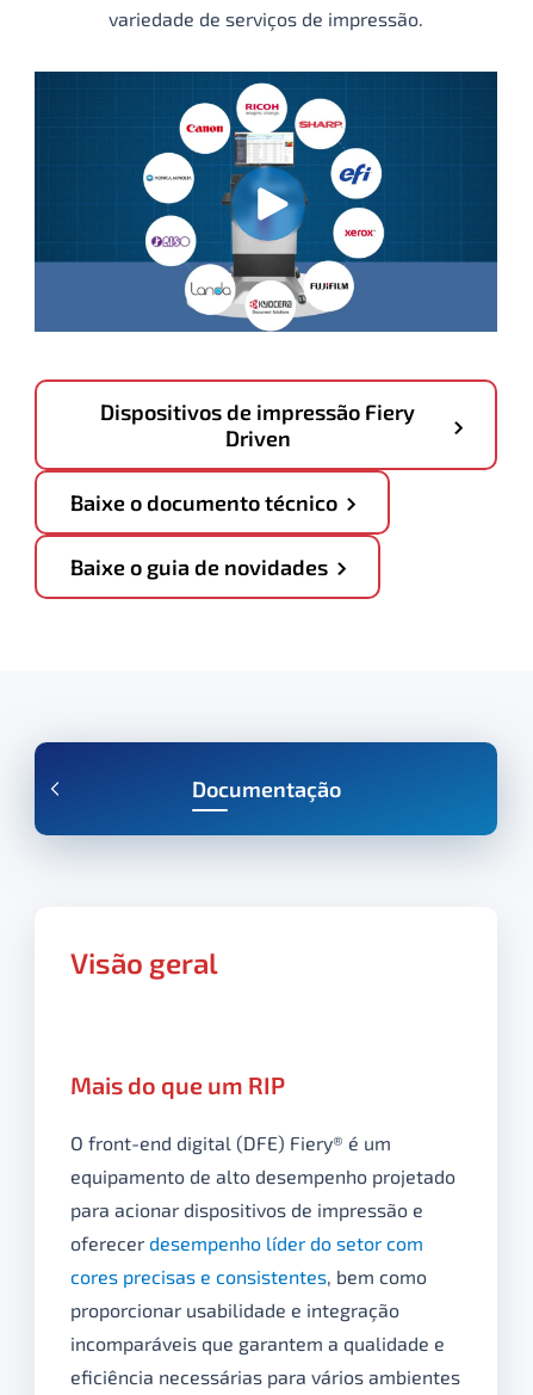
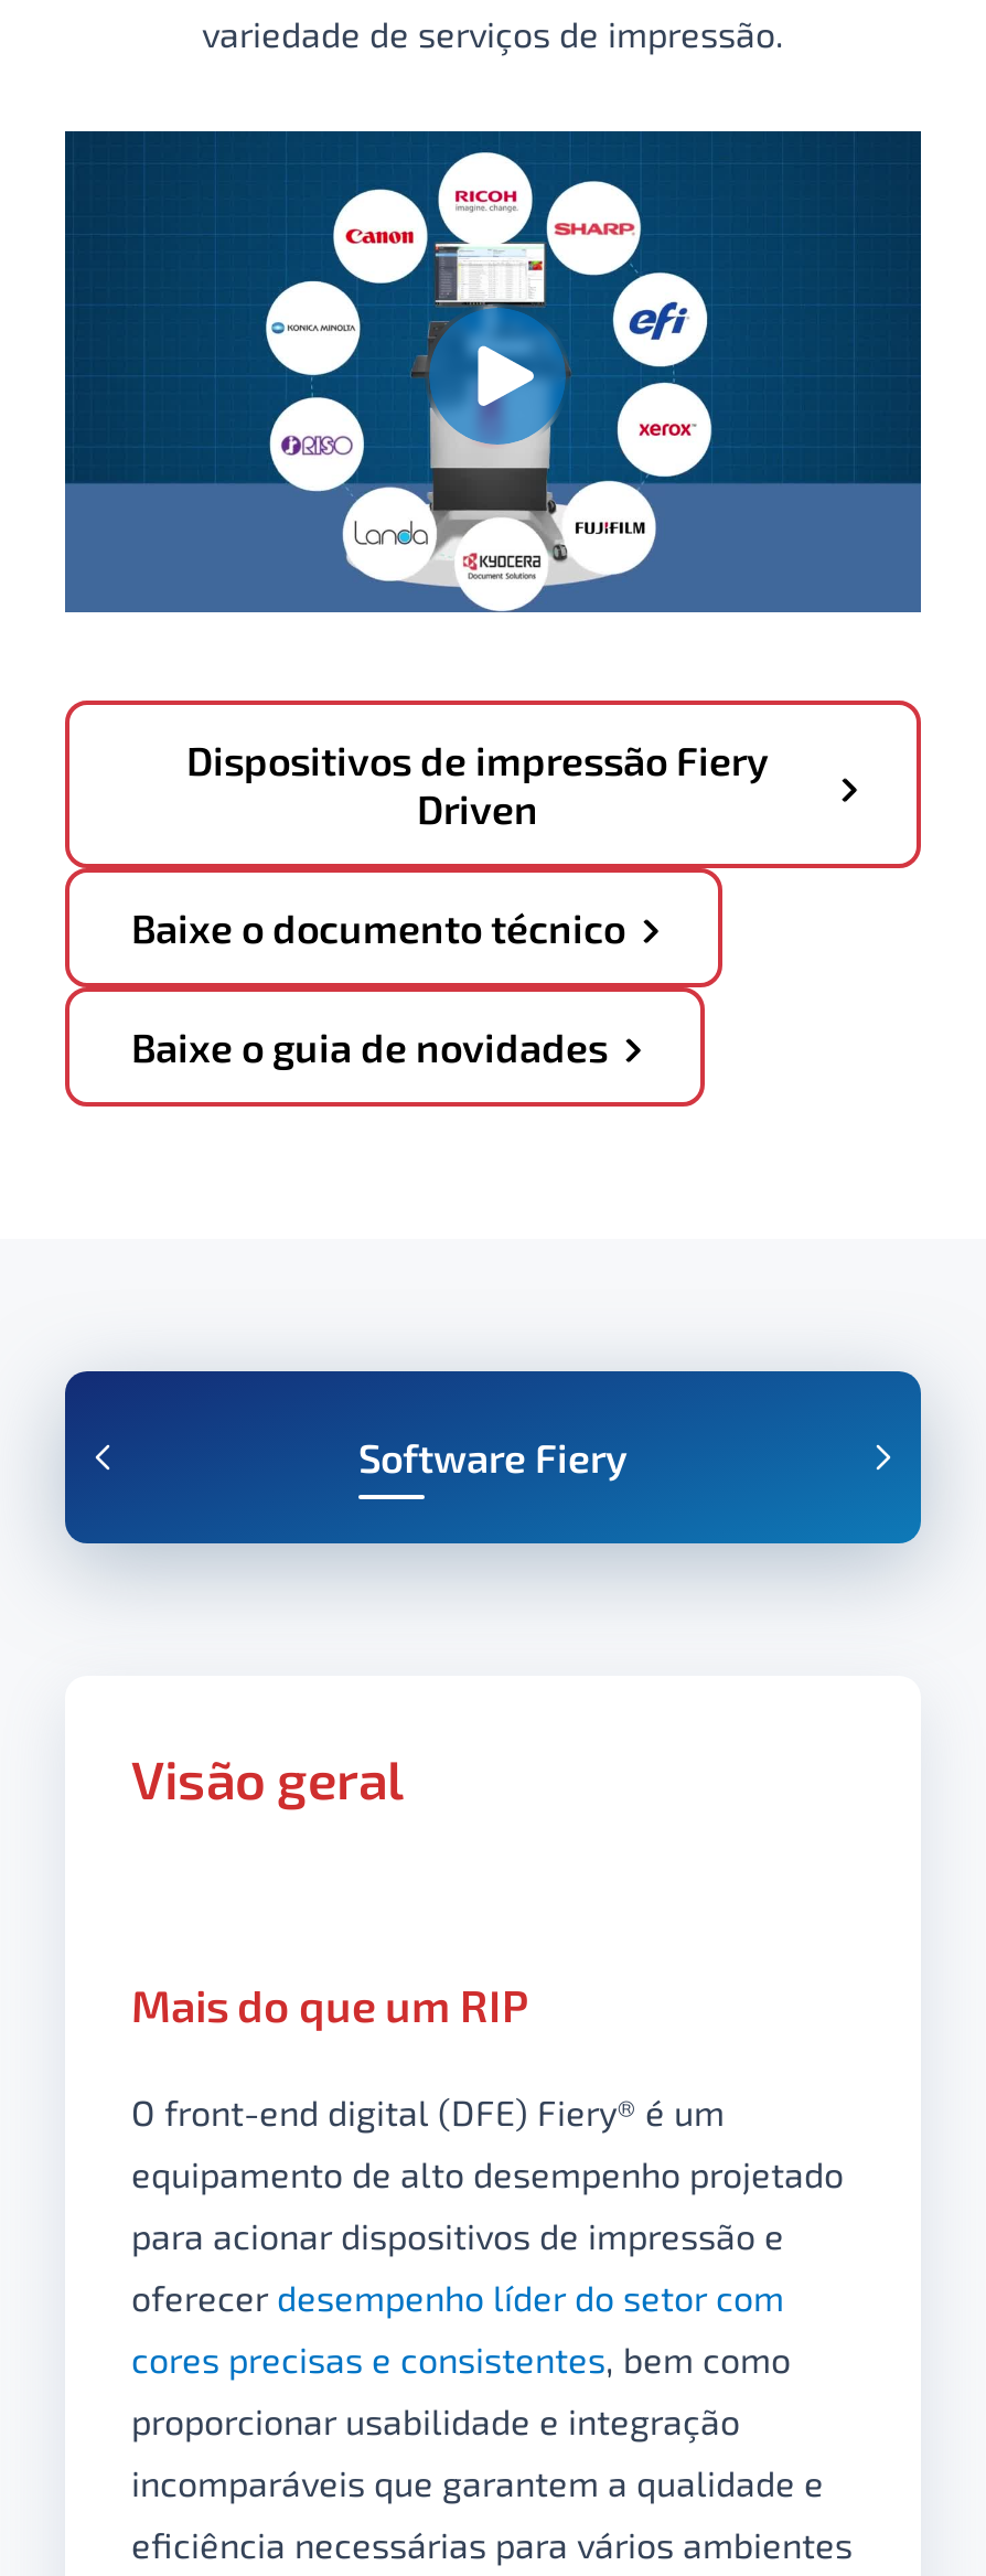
[191,776,340,802] Documentação -> [358,1434,628,1482] Software Fiery

